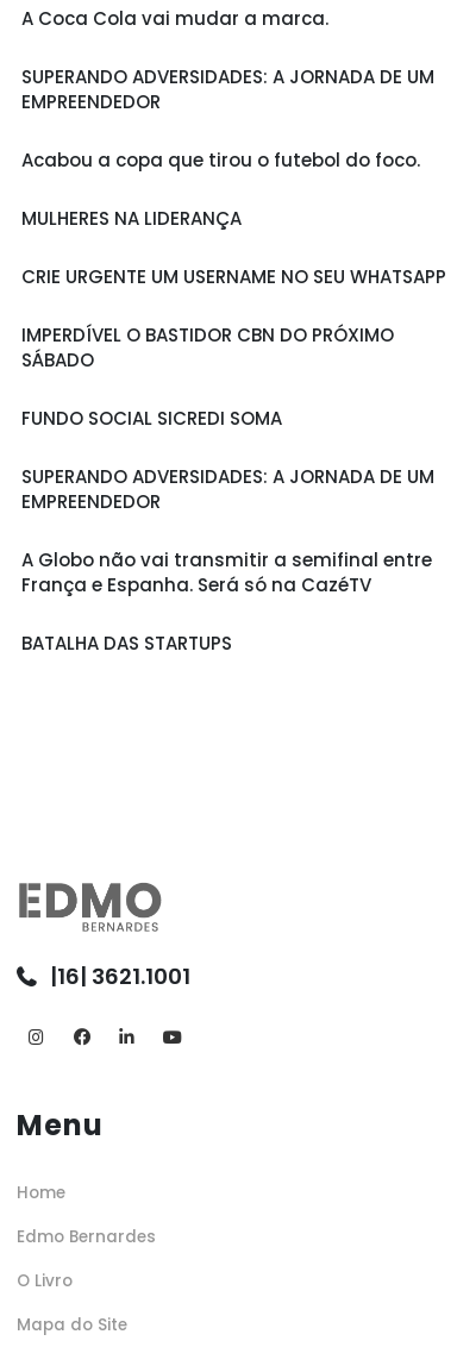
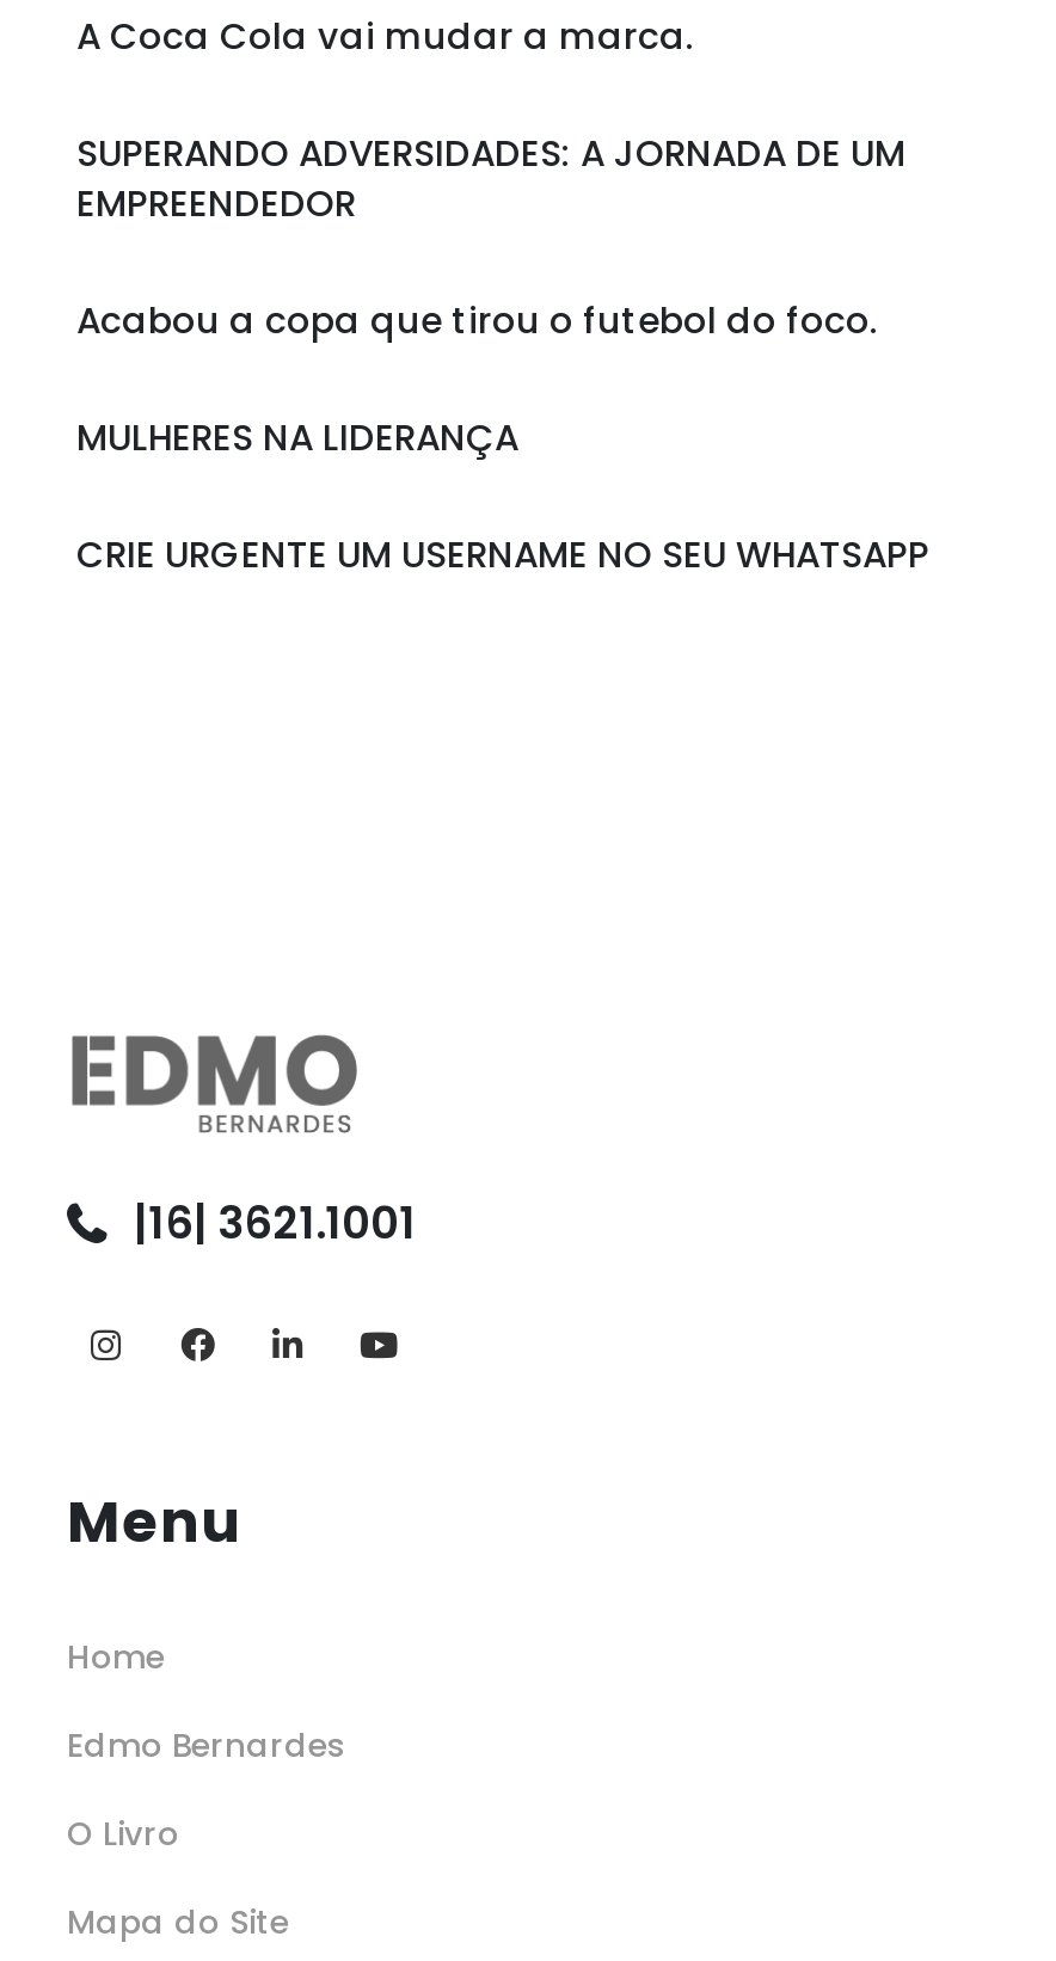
[21,323,434,656] IMPERDÍVEL O BASTIDOR CBN DO PRÓXIMO | SÁBADO | FUNDO SOCIAL SICREDI SOMA | SUPERANDO ADVERSIDADES: A JORNADA DE UM | EMPREENDEDOR | A Globo não vai transmitir a semifinal entre | França e Espanha. Será só na CazéTV | BATALHA DAS STARTUPS -> none

